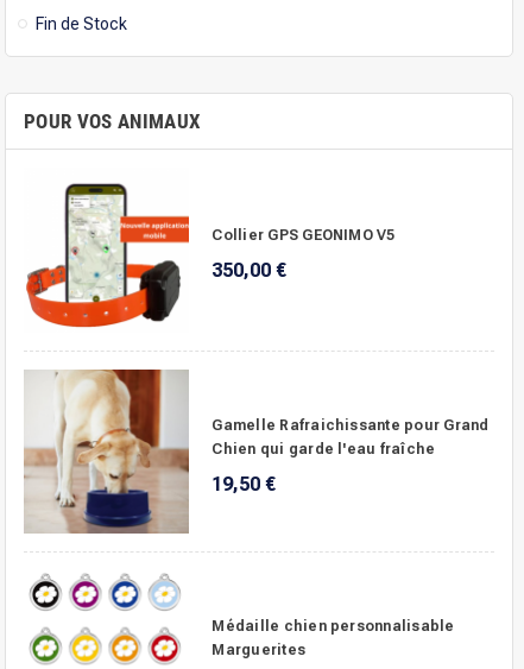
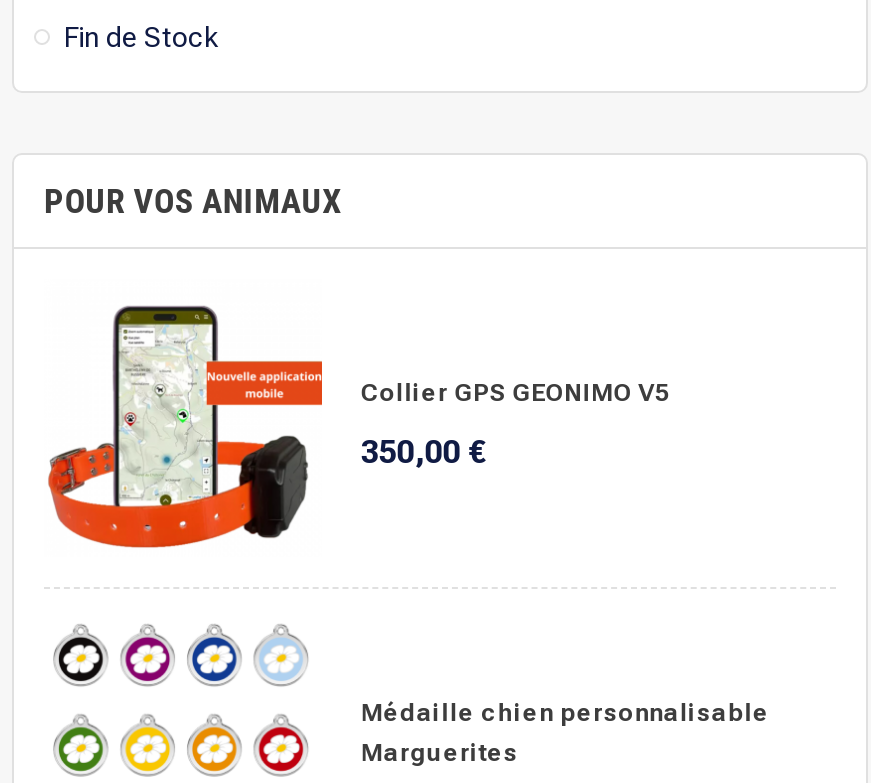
[23,368,489,535] [image] | Gamelle Rafraichissante pour Grand | Chien qui garde l'eau fraîche | 19,50 € -> none

